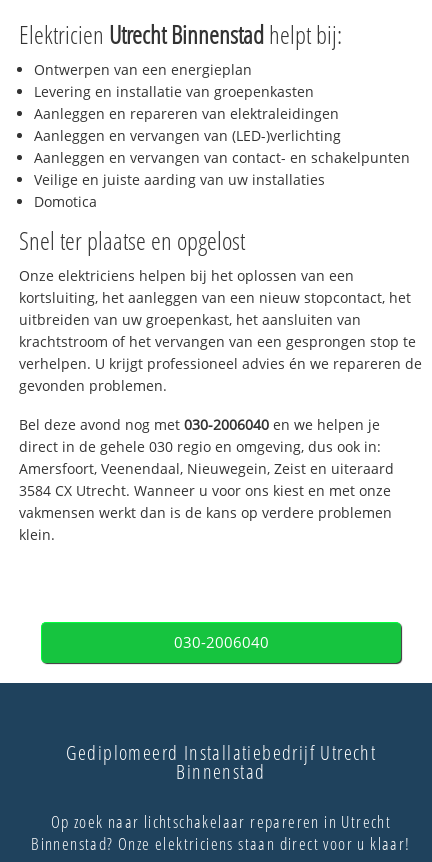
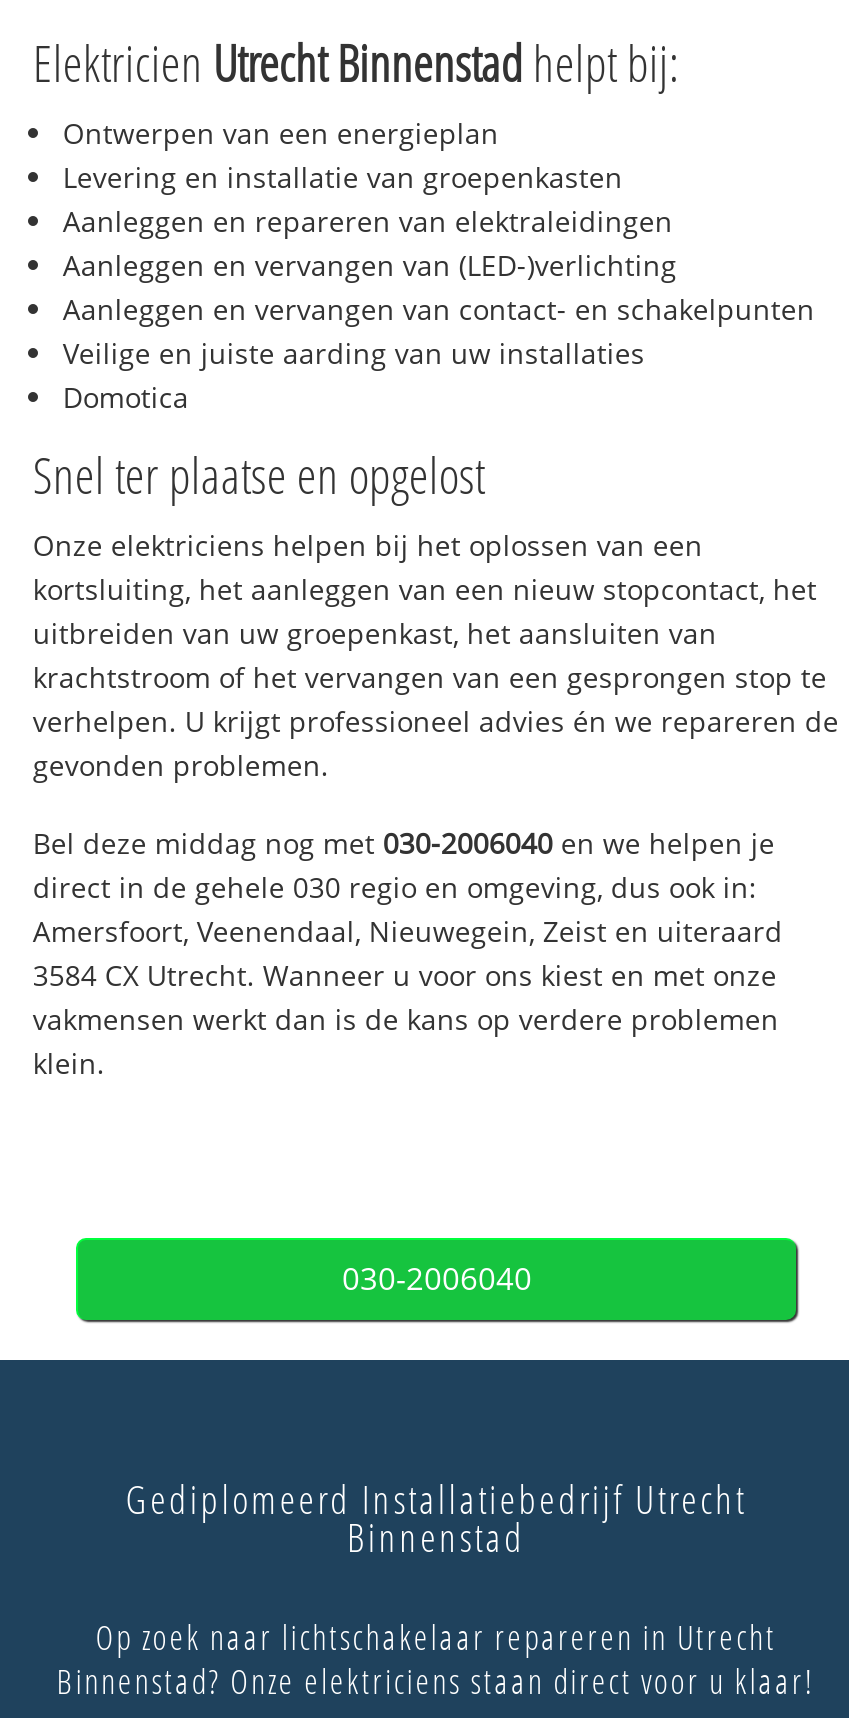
[19,415,380,434] Bel deze avond nog met 030-2006040 en we helpen je -> [33,823,775,861] Bel deze middag nog met 030-2006040 en we helpen je

